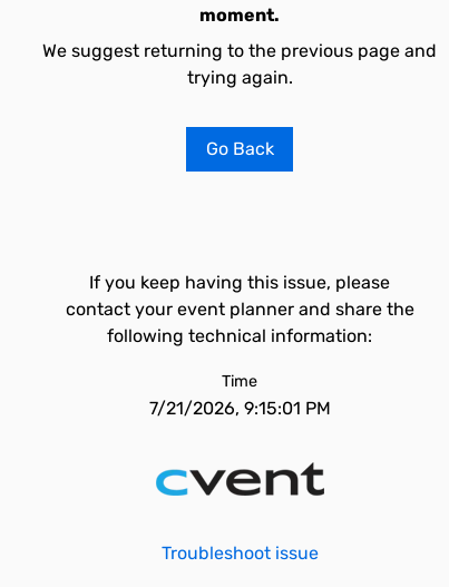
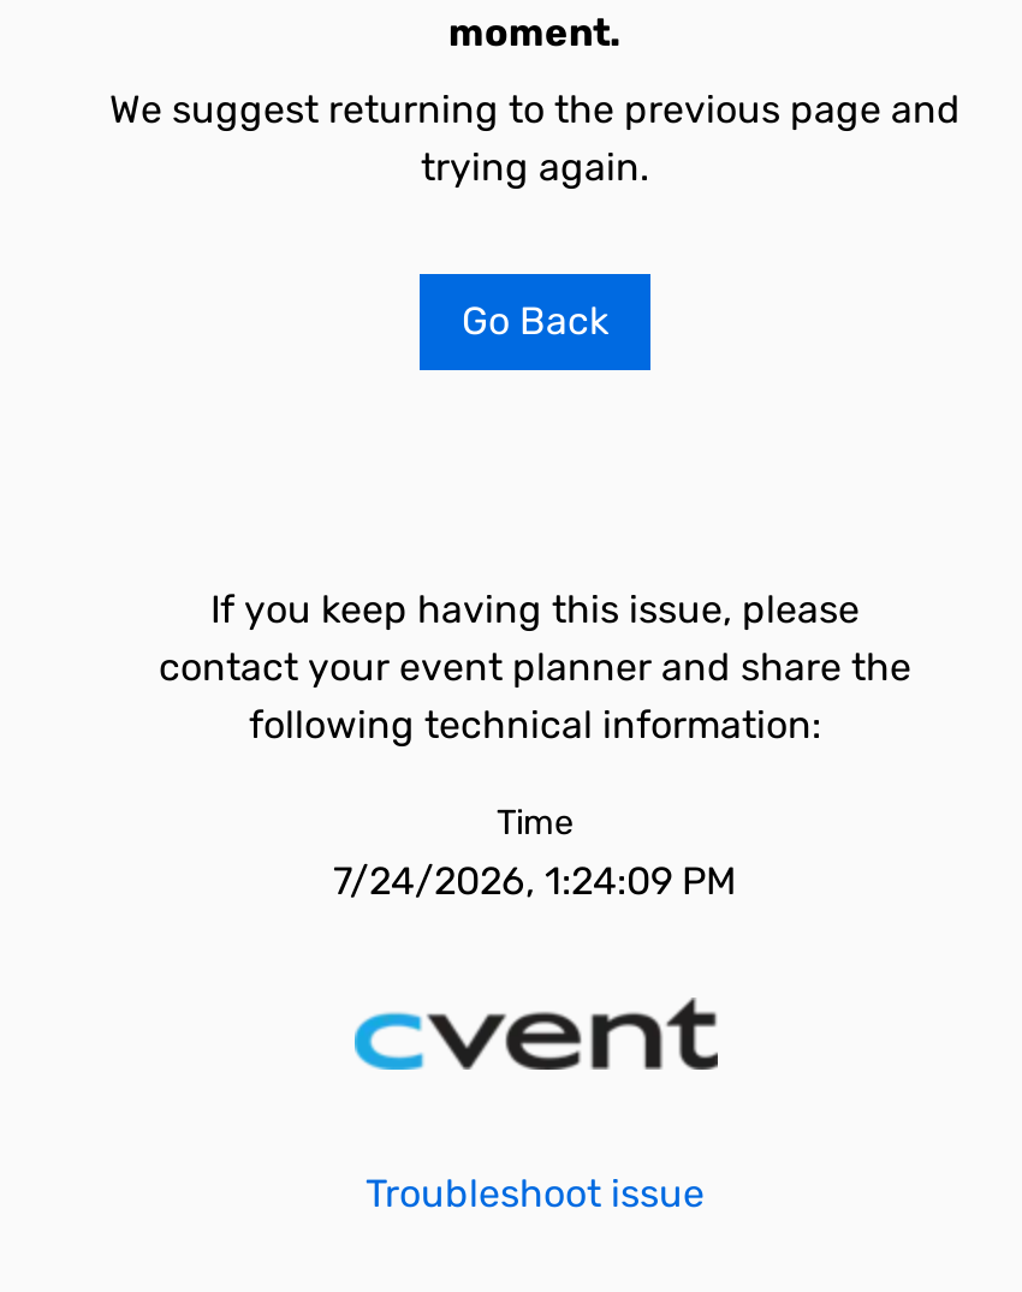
[149,398,330,419] 7/21/2026, 9:15:01 PM -> [333,858,737,904] 7/24/2026, 1:24:09 PM

